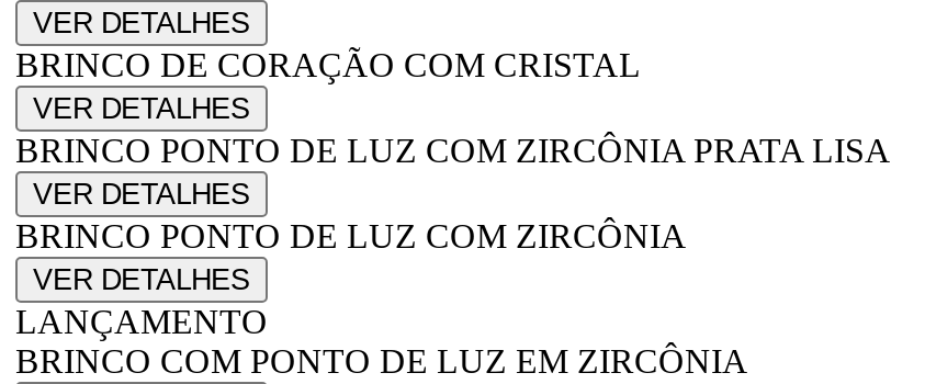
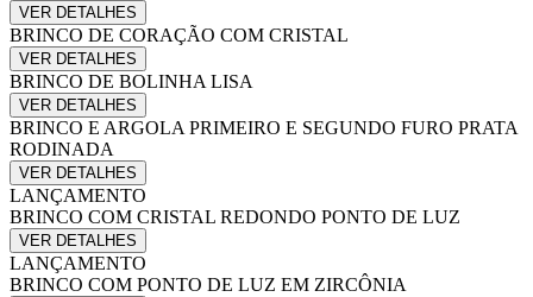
[15,131,891,169] BRINCO PONTO DE LUZ COM ZIRCÔNIA PRATA LISA -> [10,71,253,91] BRINCO DE BOLINHA LISA
[15,217,687,254] BRINCO PONTO DE LUZ COM ZIRCÔNIA -> [10,117,518,227] BRINCO E ARGOLA PRIMEIRO E SEGUNDO FURO PRATA | RODINADA | VER DETALHES | LANÇAMENTO | BRINCO COM CRISTAL REDONDO PONTO DE LUZ

